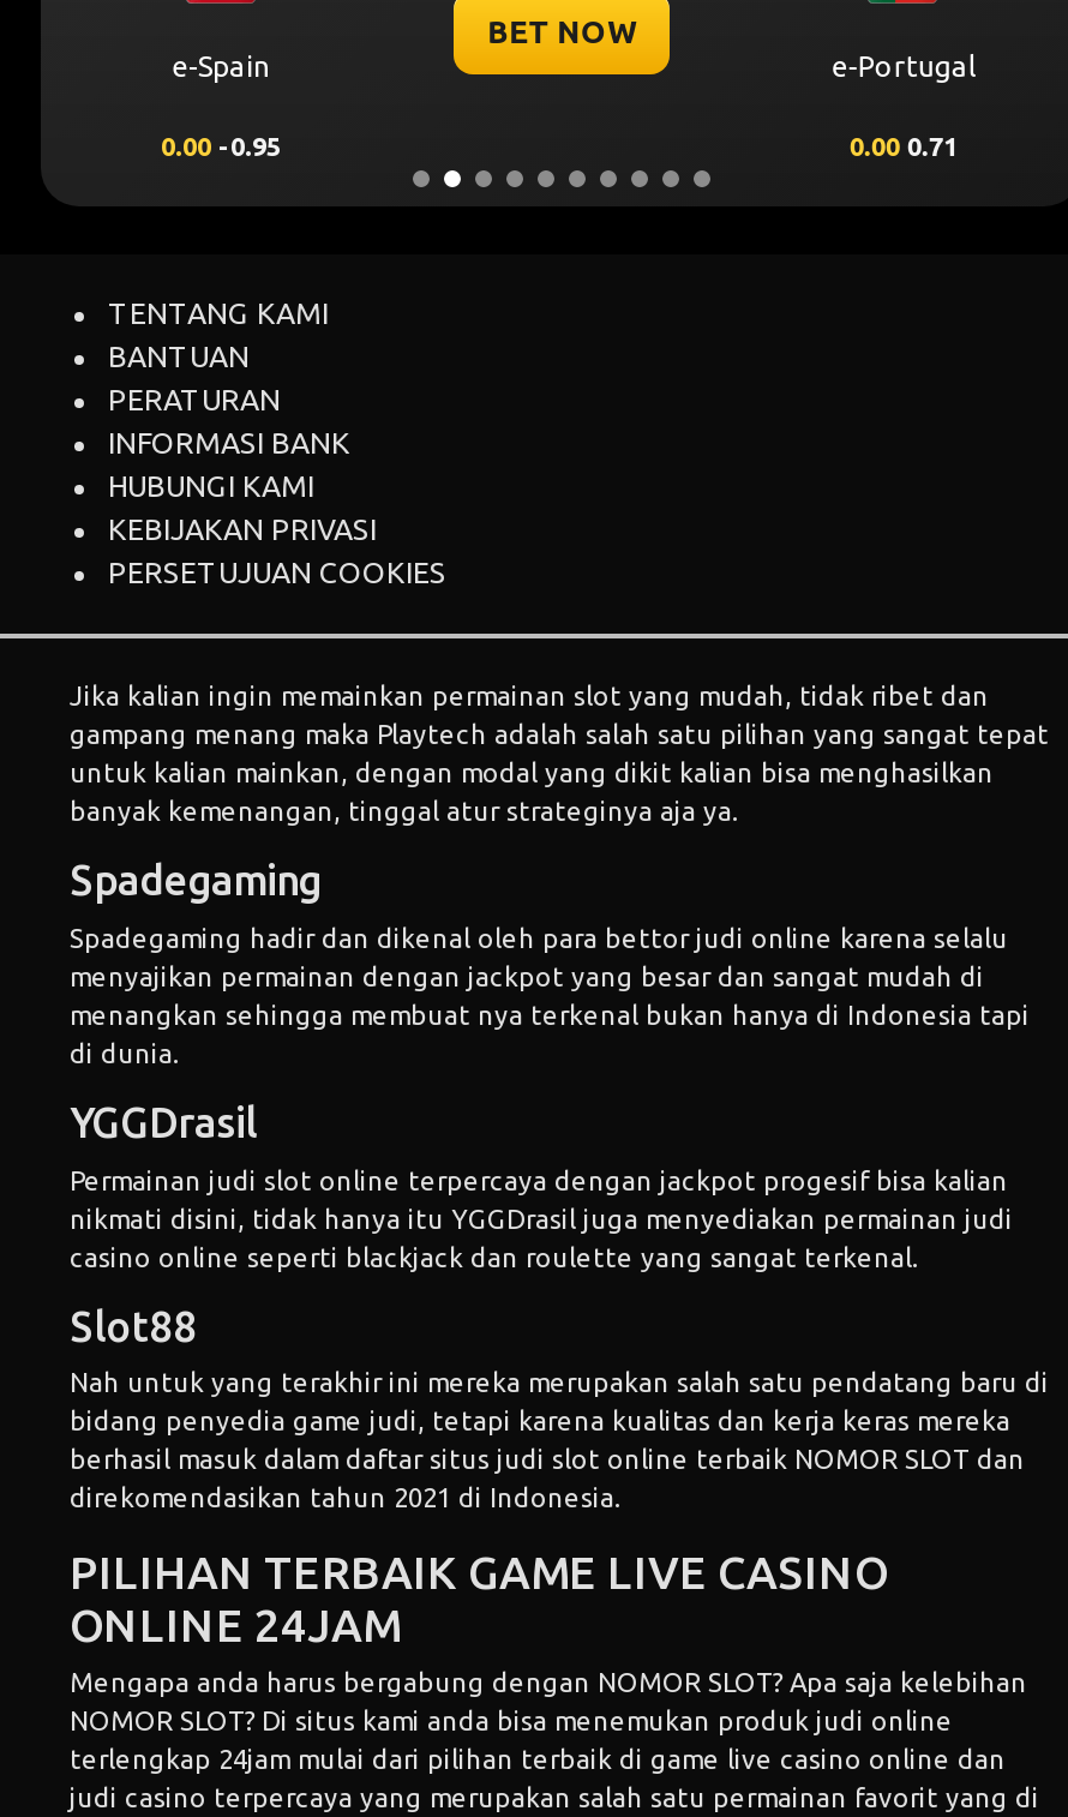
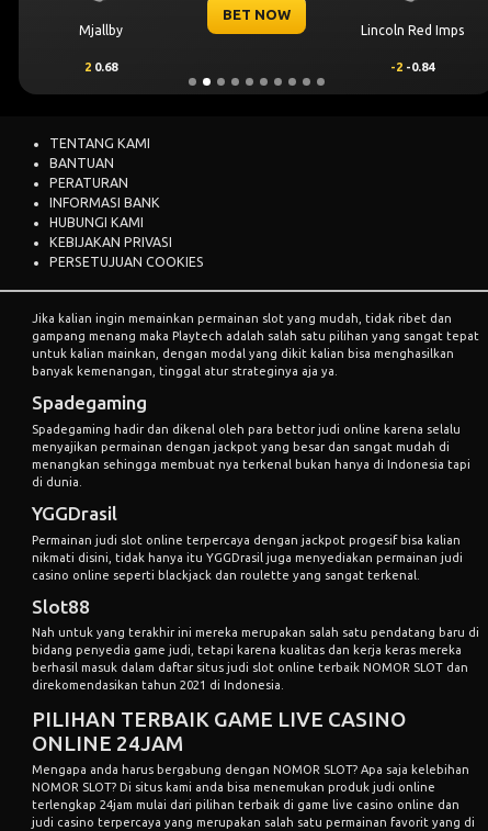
[171,49,270,81] e-Spain -> [79,23,123,37] Mjallby
[831,49,975,81] e-Portugal -> [361,23,464,37] Lincoln Red Imps
[161,132,957,161] 0.00 -0.95 | 0.00 0.71 -> [84,60,435,74] 2 0.68 | -2 -0.84

